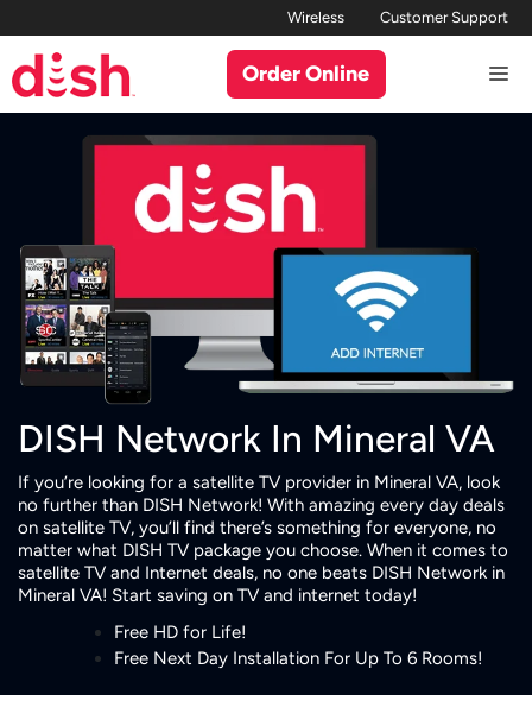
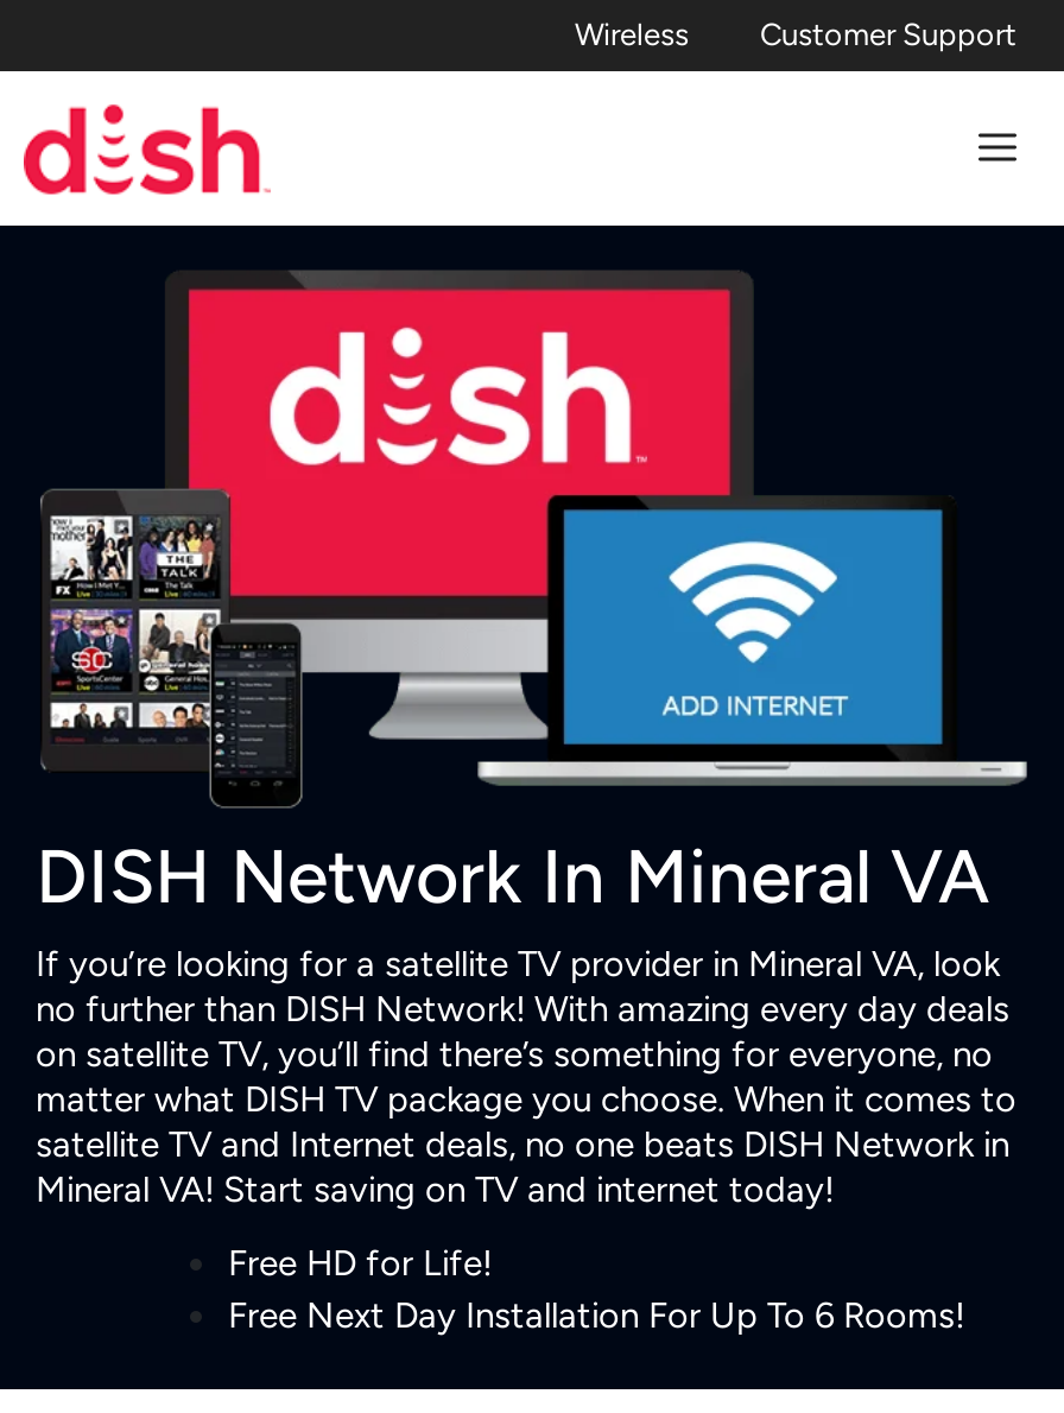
[243,61,370,87] Order Online -> none

